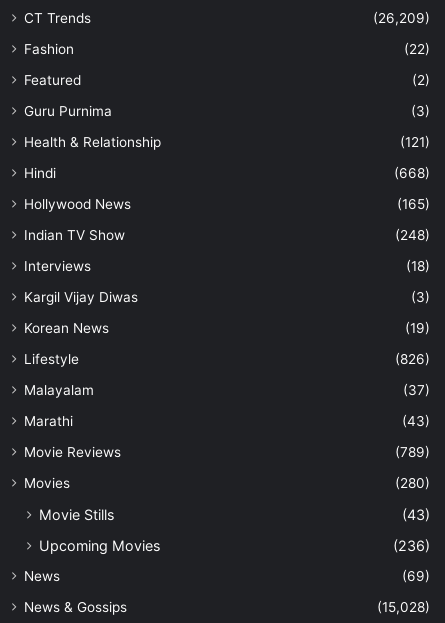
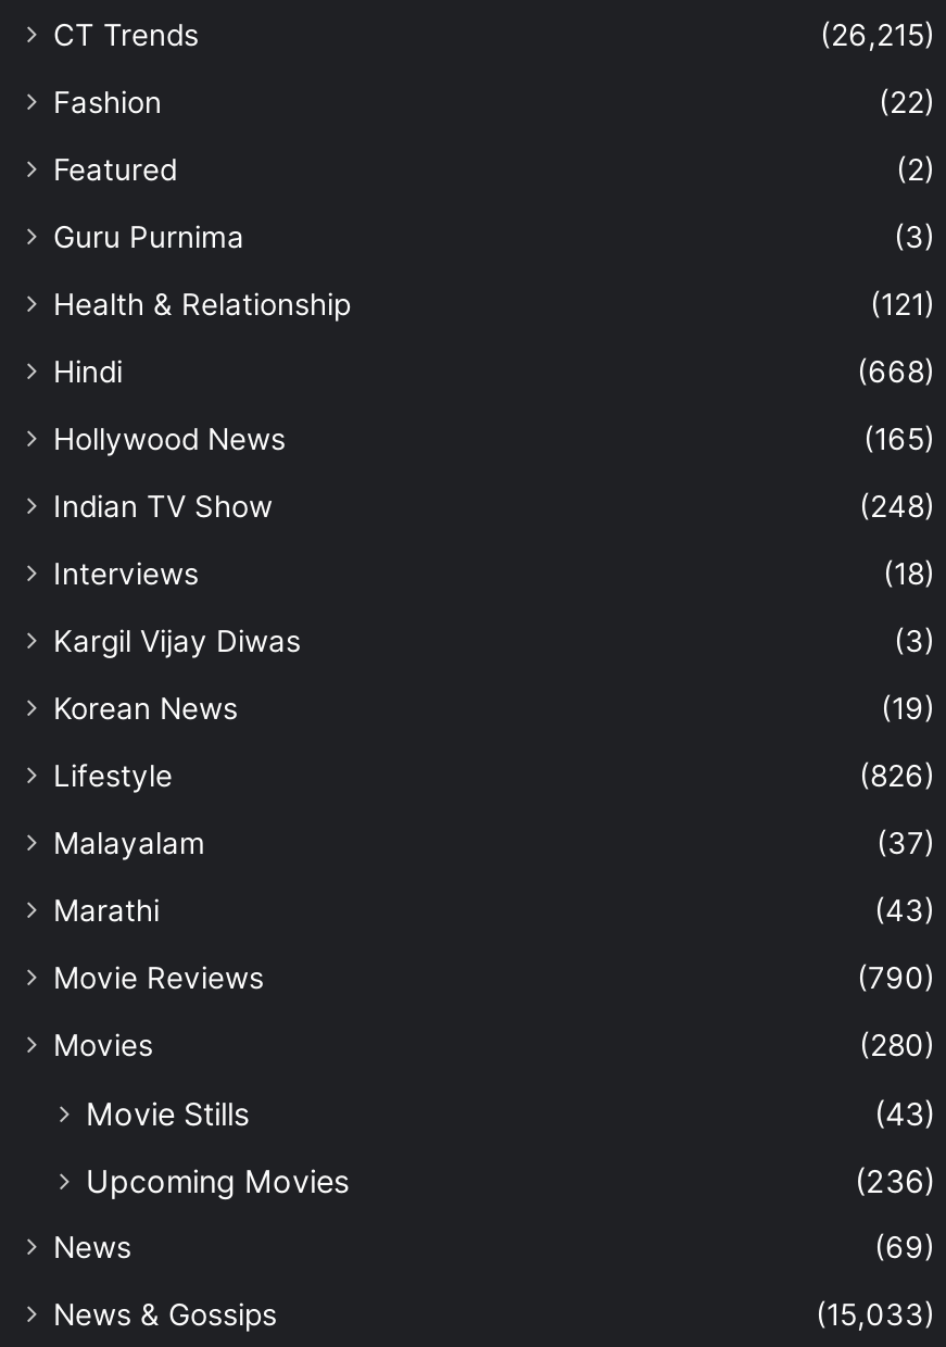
[373,10,430,26] (26,209) -> [820,17,935,52] (26,215)
[395,444,430,460] (789) -> [857,960,935,995] (790)
[377,599,430,615] (15,028) -> [816,1297,935,1331] (15,033)

